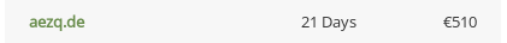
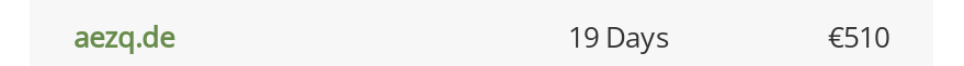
[300,11,356,32] 21 Days -> [568,17,669,56] 19 Days

